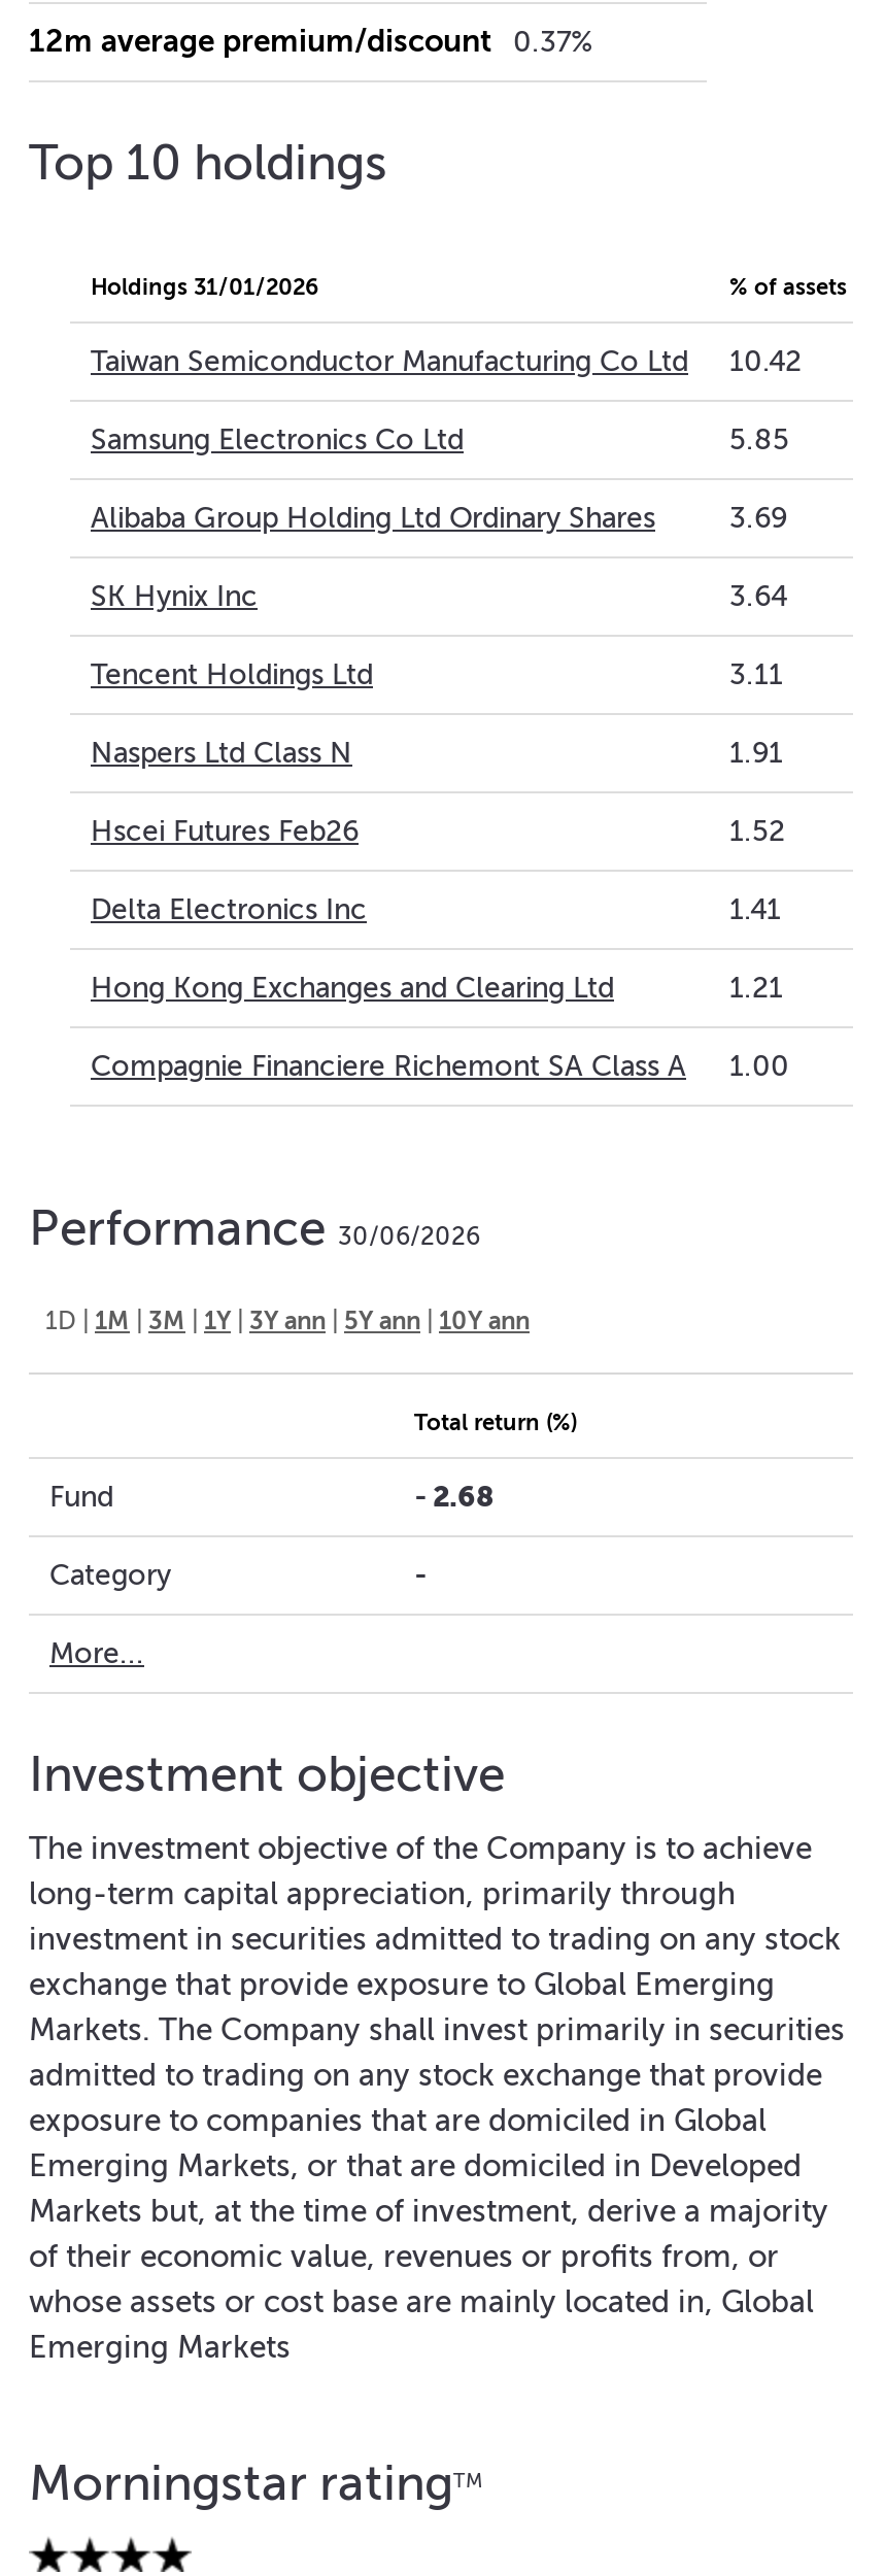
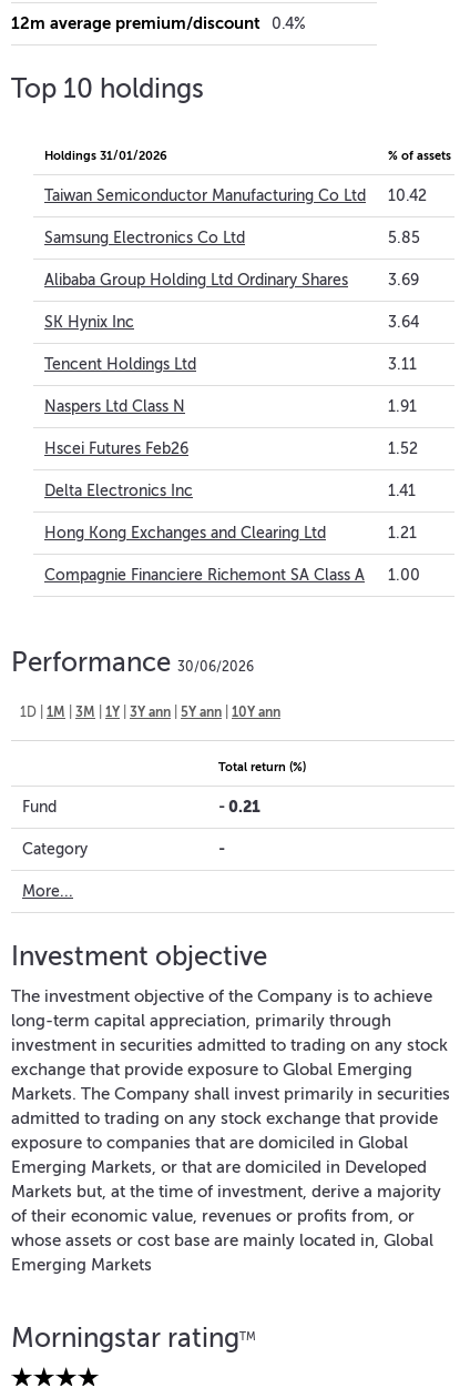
[29,23,593,58] 12m average premium/discount 0.37% -> [11,13,306,32] 12m average premium/discount 0.4%
[414,1480,495,1513] - 2.68 -> [218,798,260,815] - 0.21

